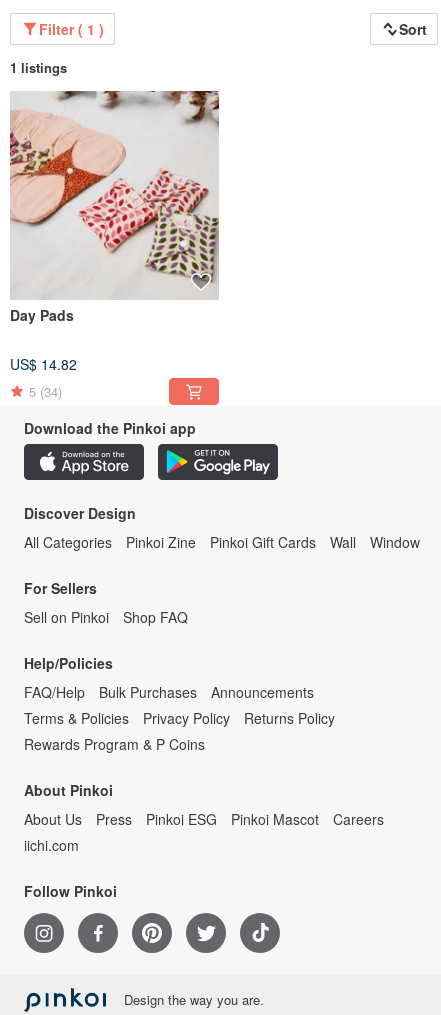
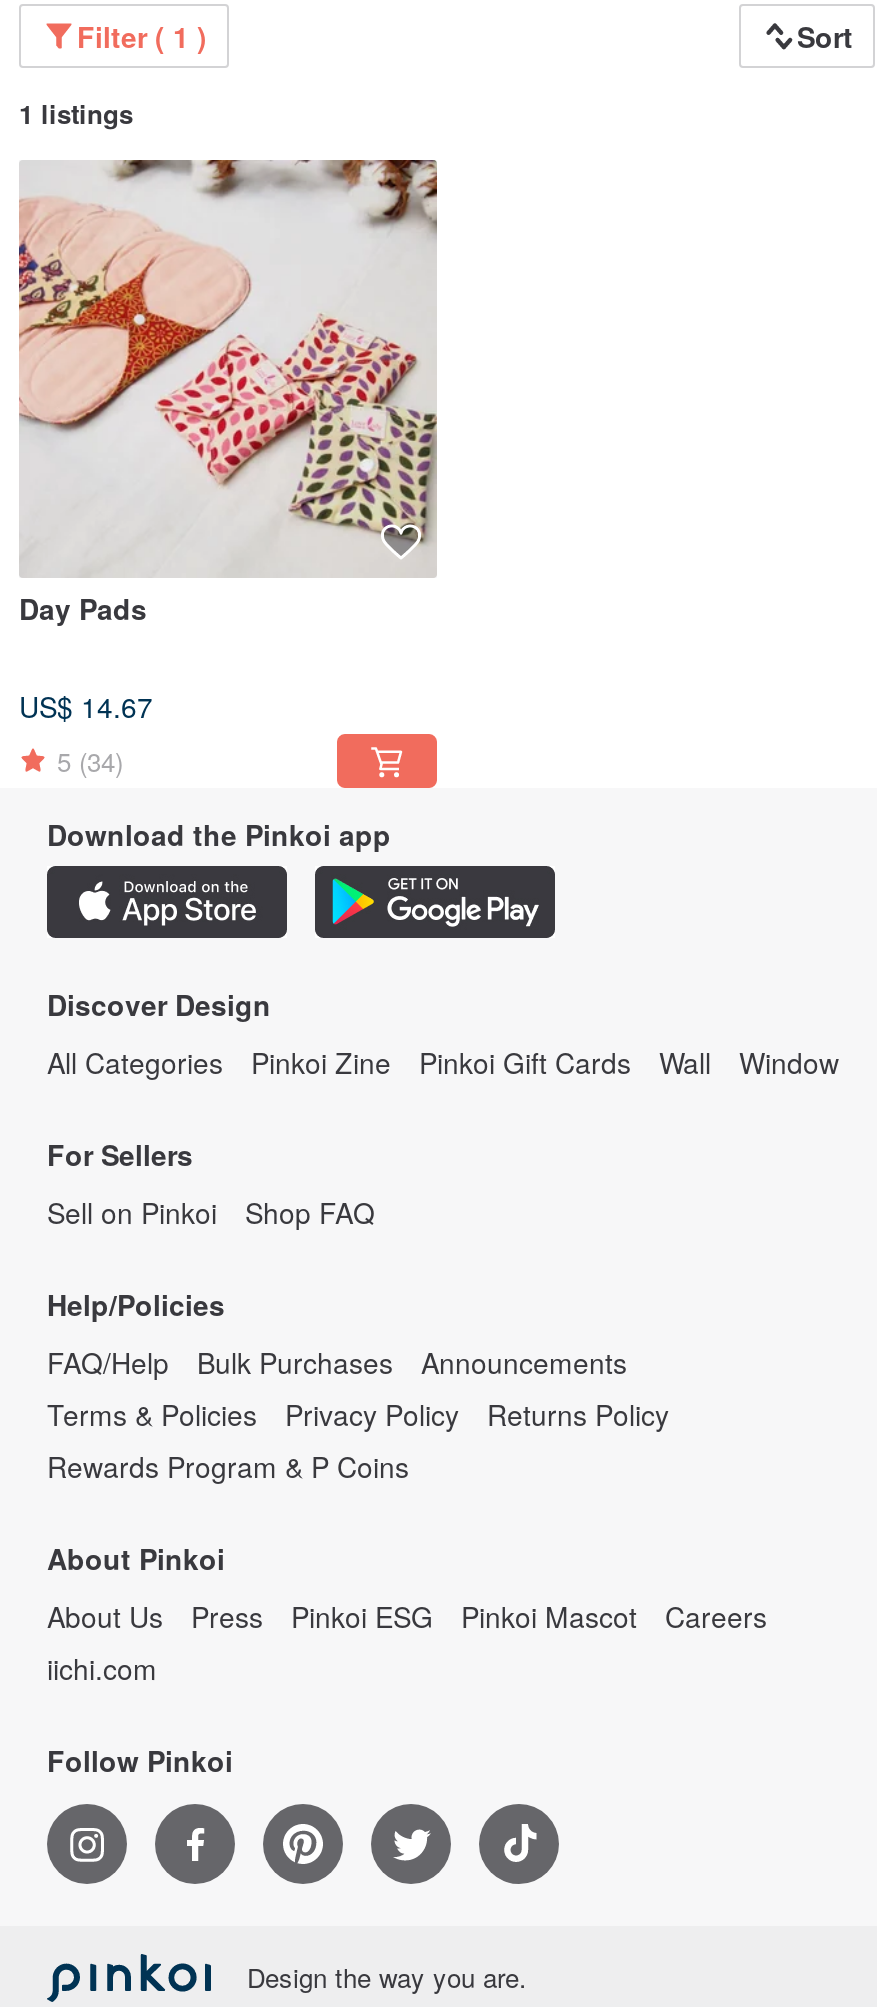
[10,354,77,374] US$ 14.82 -> [19,686,153,726] US$ 14.67

